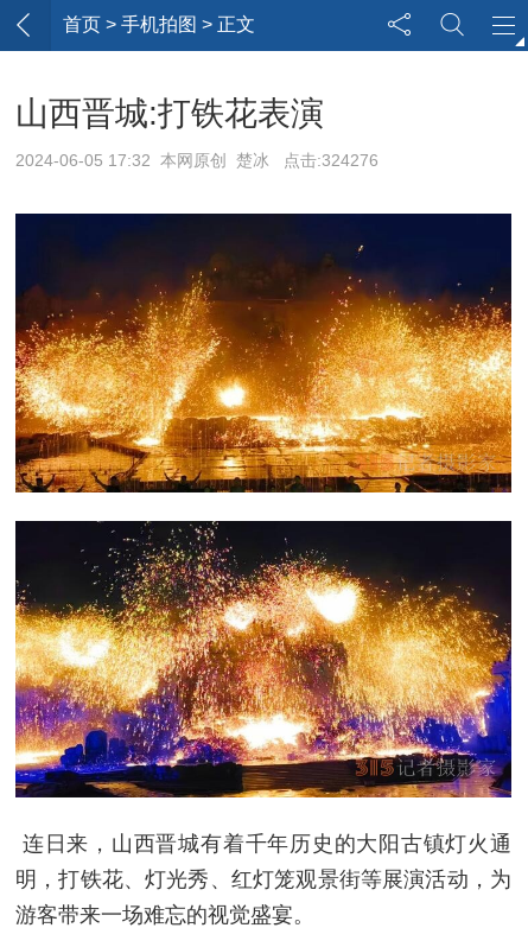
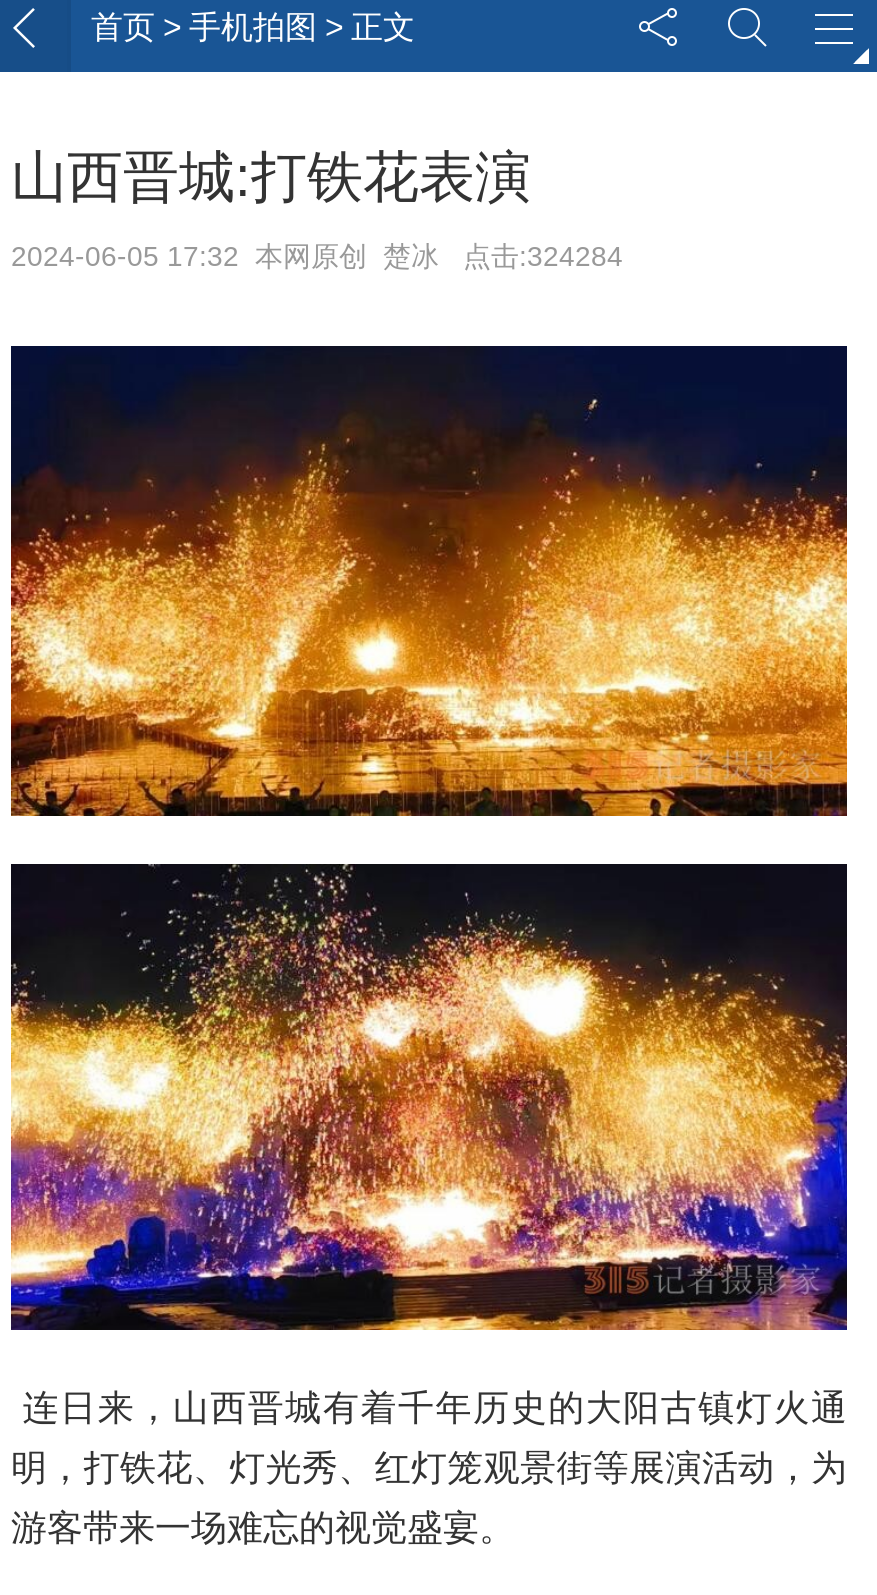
[15,151,378,170] 2024-06-05 17:32 本网原创 楚冰 点击:324276 -> [11,240,623,272] 2024-06-05 17:32 本网原创 楚冰 点击:324284

